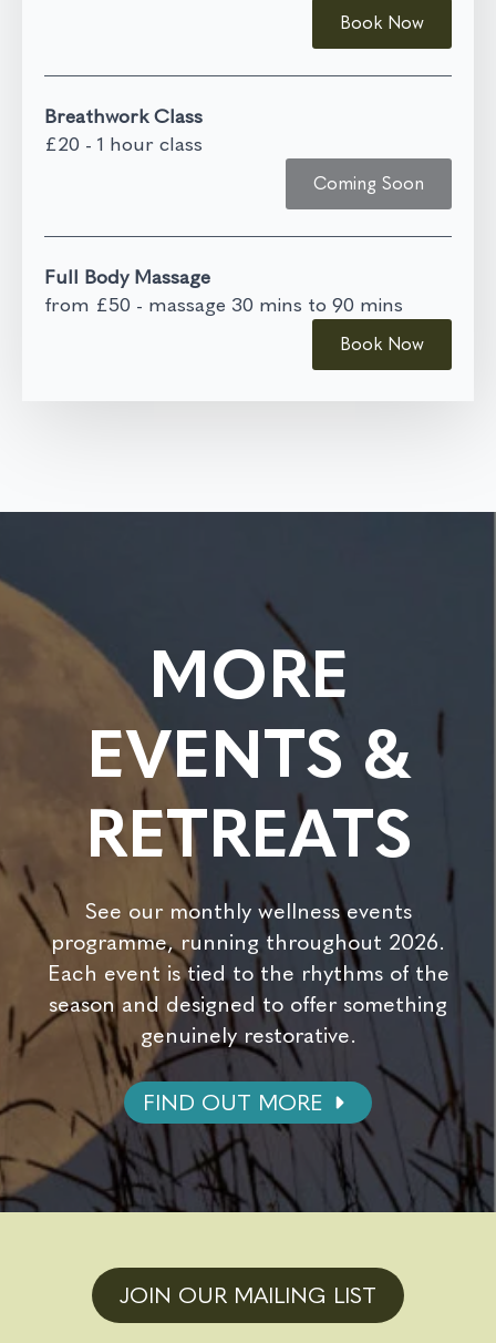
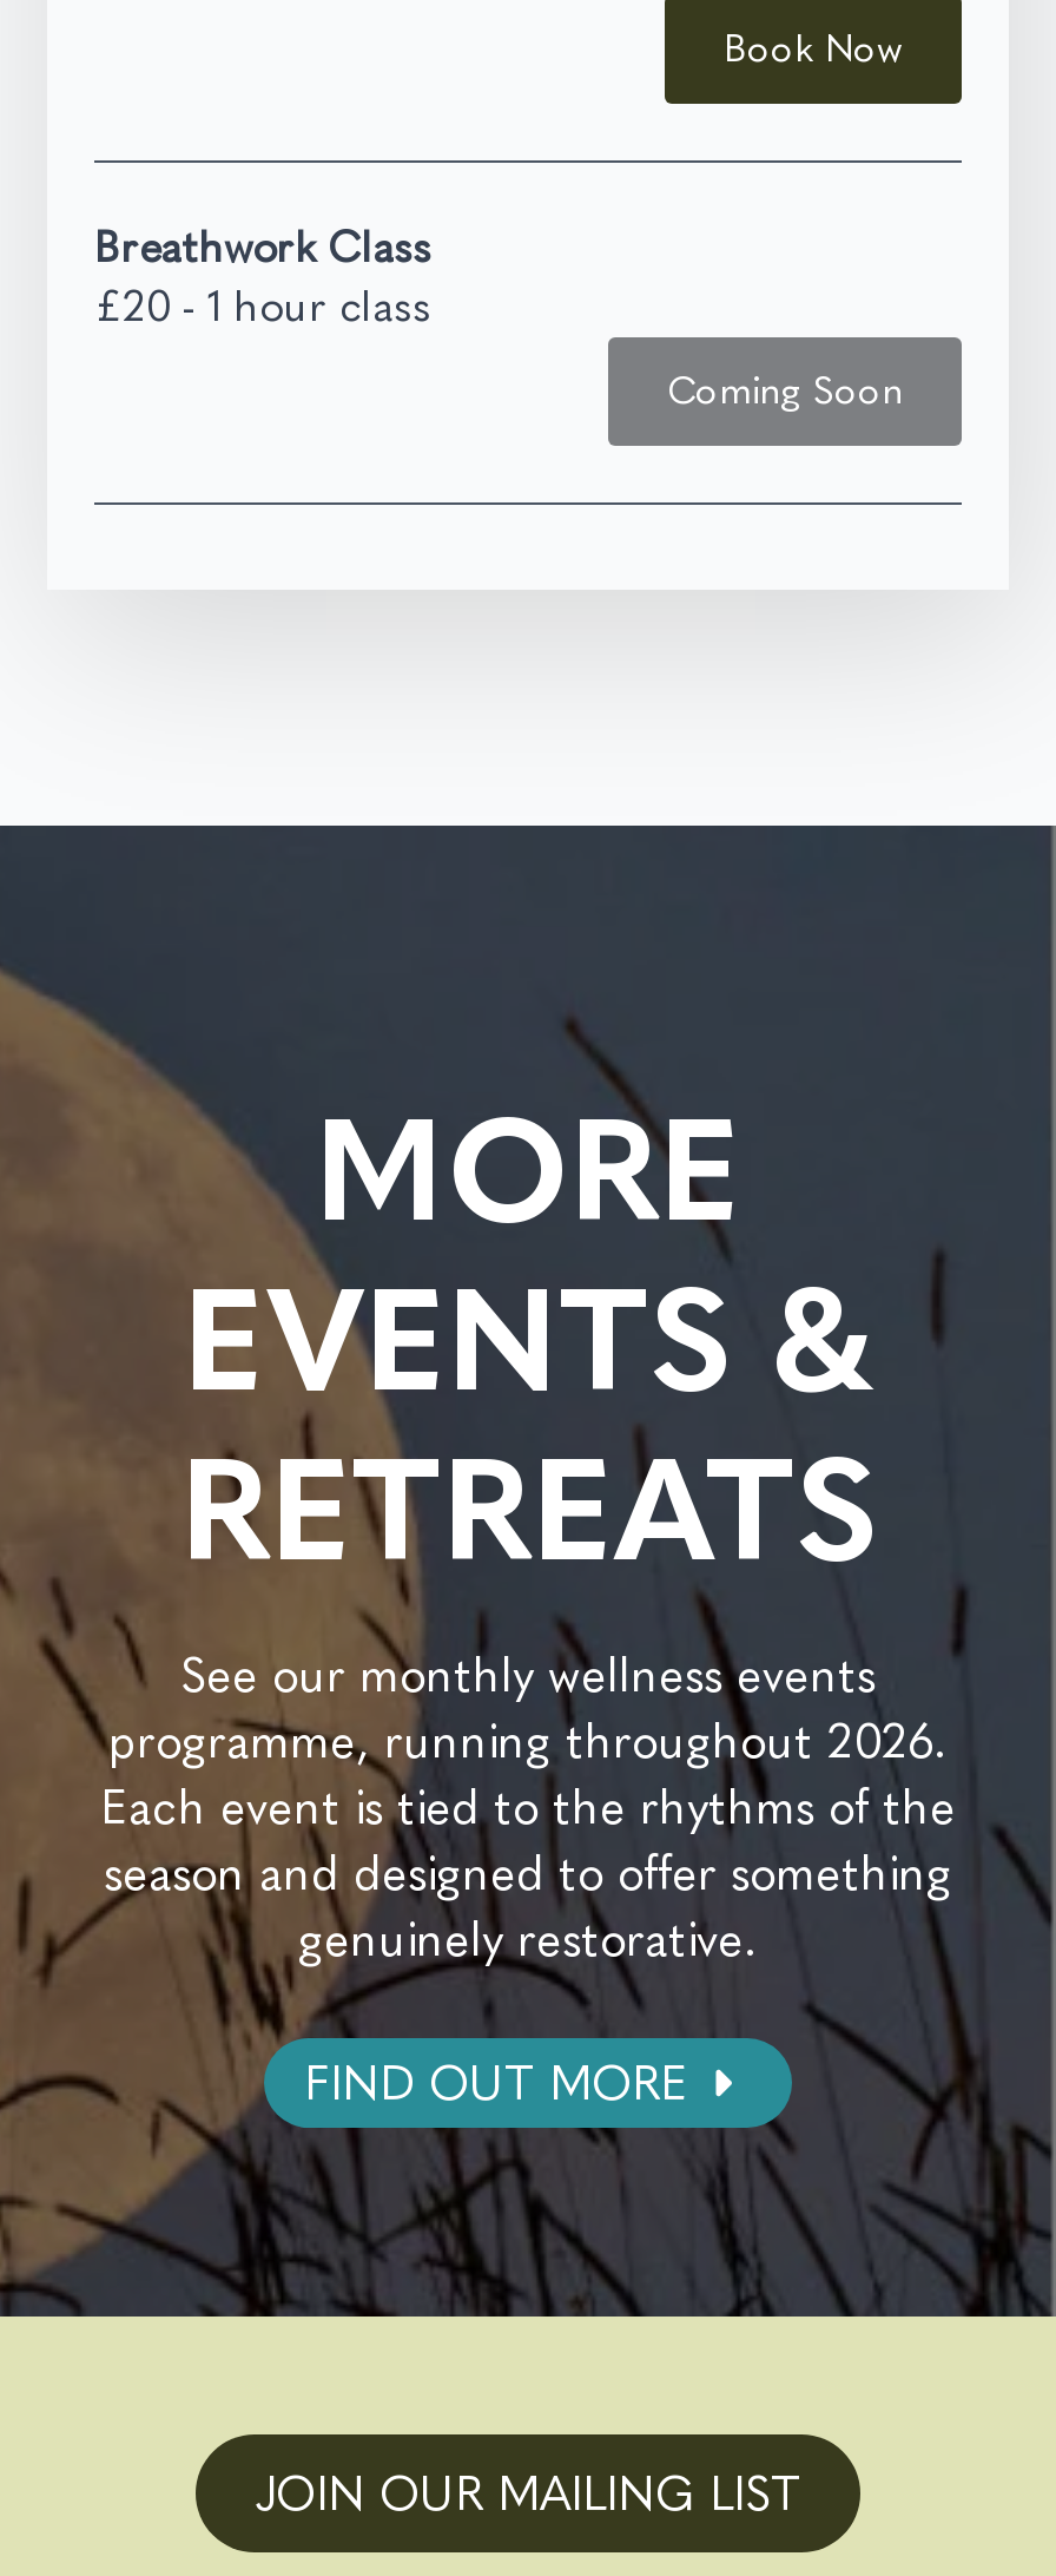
[44,265,424,355] Full Body Massage | from £50 - massage 30 mins to 90 mins | Book Now -> none

